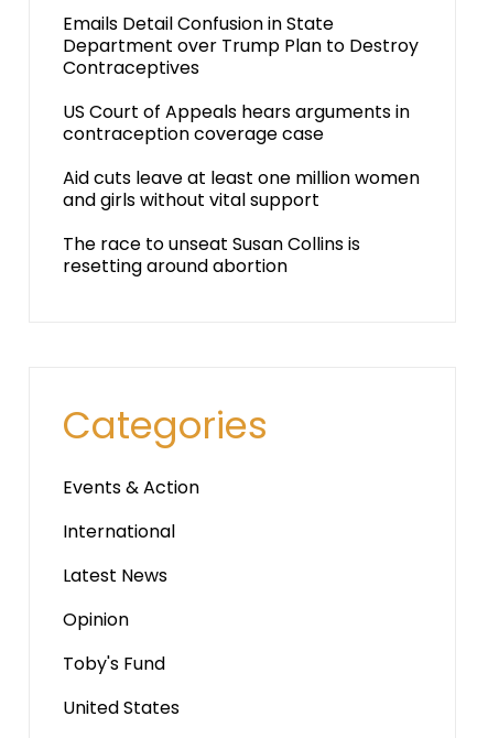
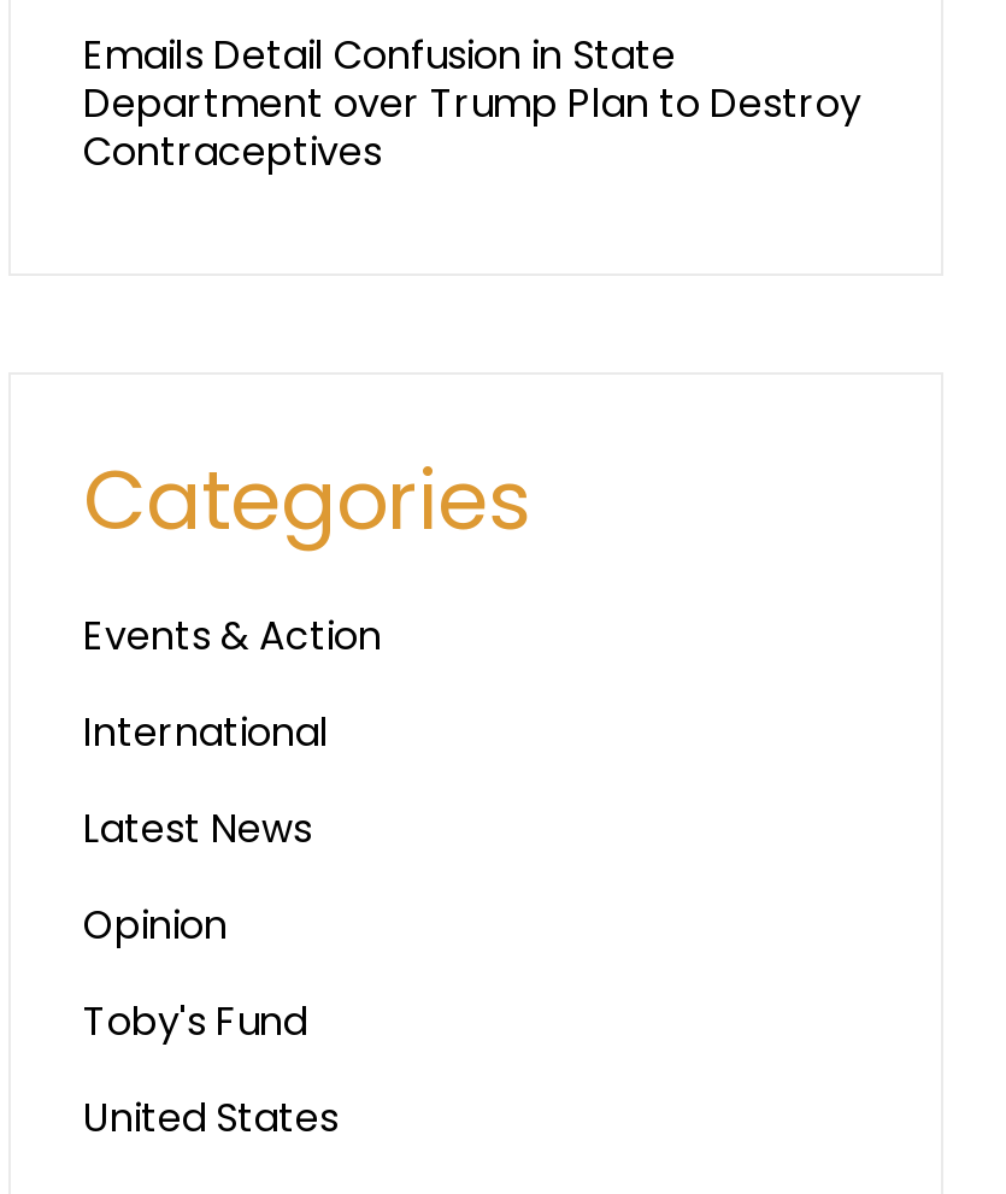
[63,99,420,279] US Court of Appeals hears arguments in | contraception coverage case | Aid cuts leave at least one million women | and girls without vital support | The race to unseat Susan Collins is | resetting around abortion -> none

